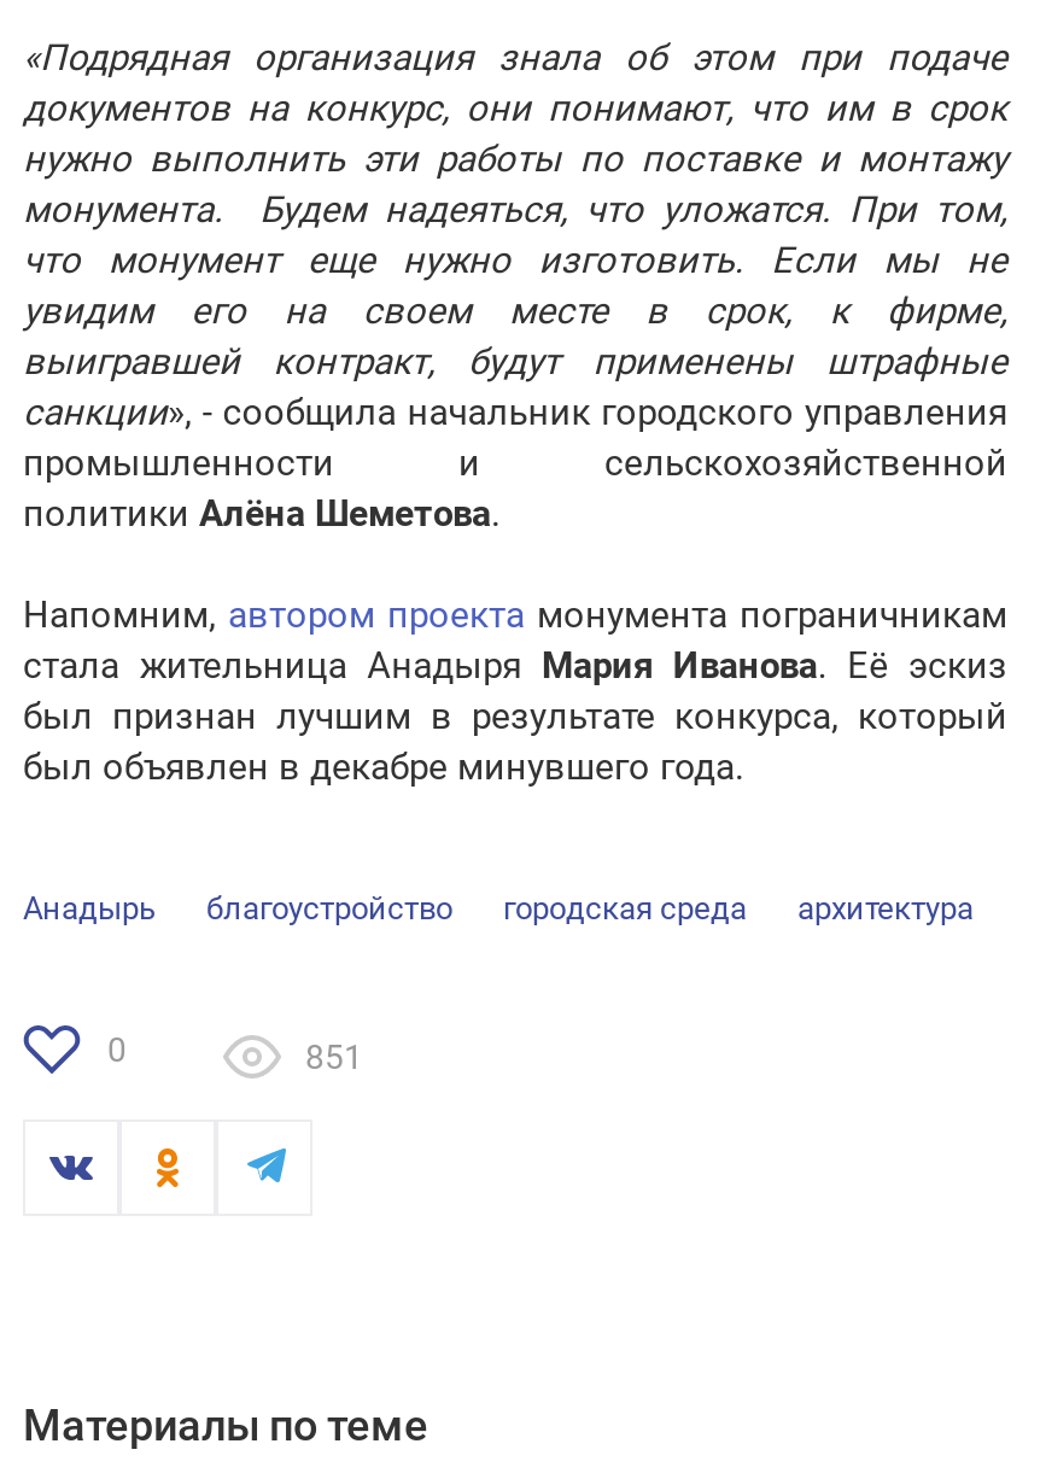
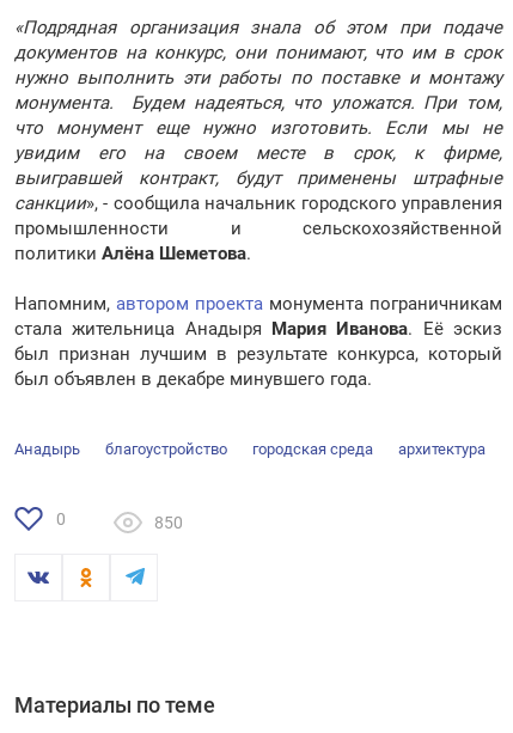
[305,1037,363,1076] 851 -> [154,513,183,532] 850

